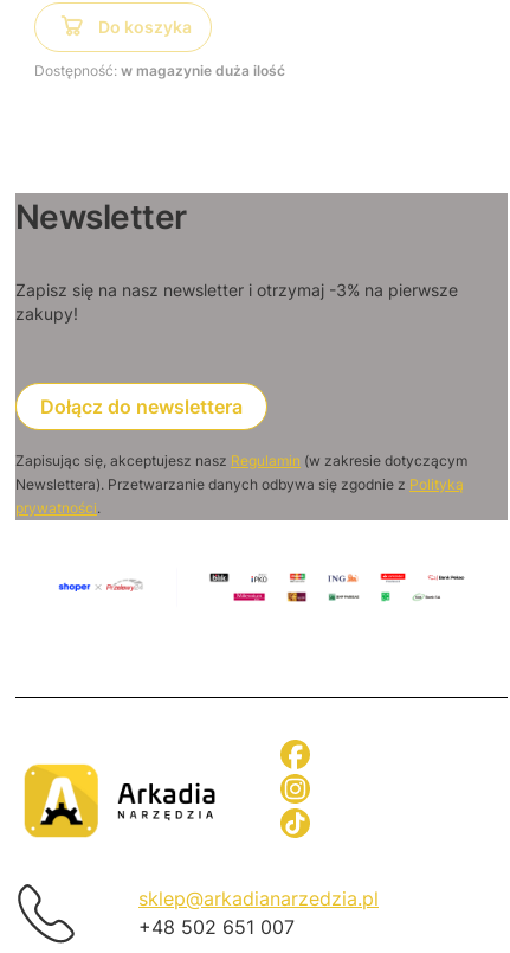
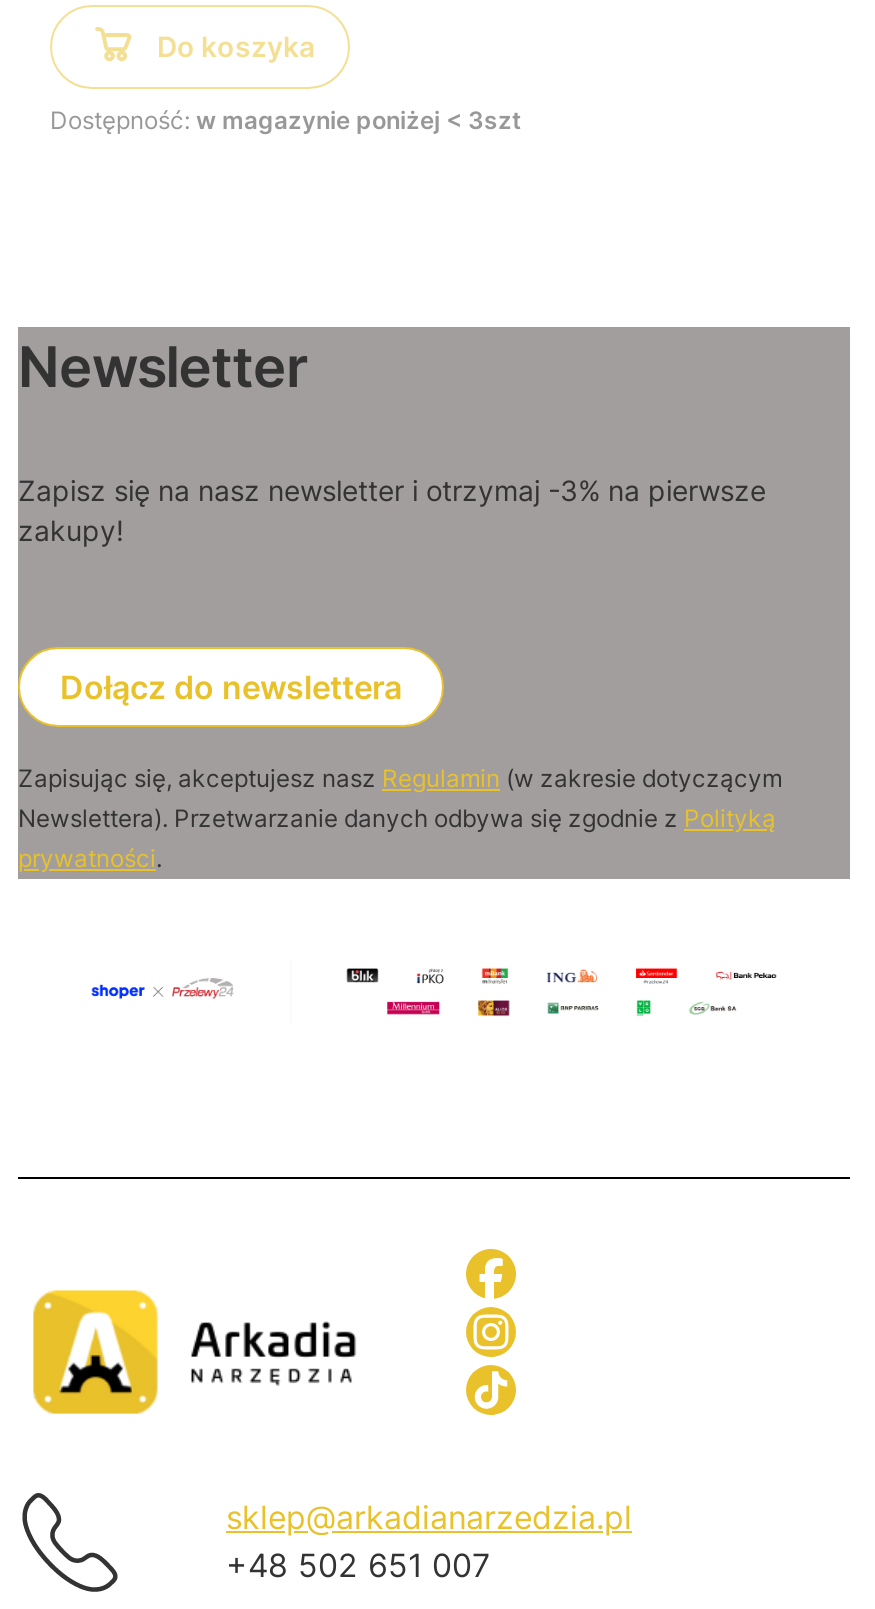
[34,61,285,79] Dostępność: w magazynie duża ilość -> [50,104,522,134] Dostępność: w magazynie poniżej < 3szt

